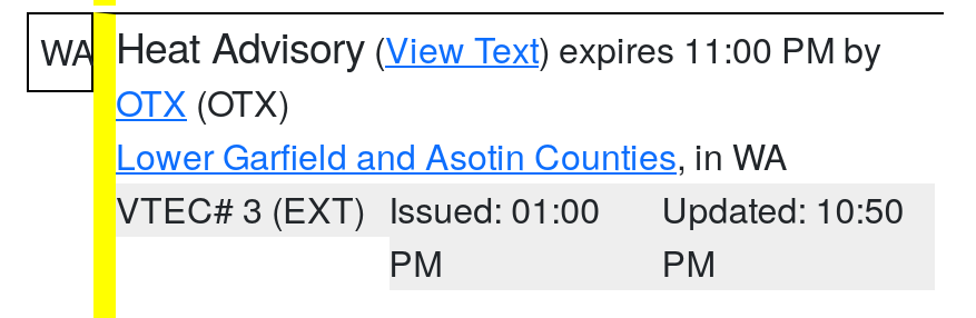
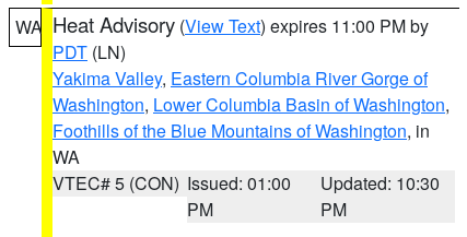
[116,77,788,235] OTX (OTX) | Lower Garfield and Asotin Counties, in WA | VTEC# 3 (EXT) Issued: 01:00 -> [52,39,450,195] PDT (LN) | Yakima Valley, Eastern Columbia River Gorge of | Washington, Lower Columbia Basin of Washington, | Foothills of the Blue Mountains of Washington, in | WA | VTEC# 5 (CON) Issued: 01:00
[661,183,904,235] Updated: 10:50 -> [321,170,440,195] Updated: 10:30

